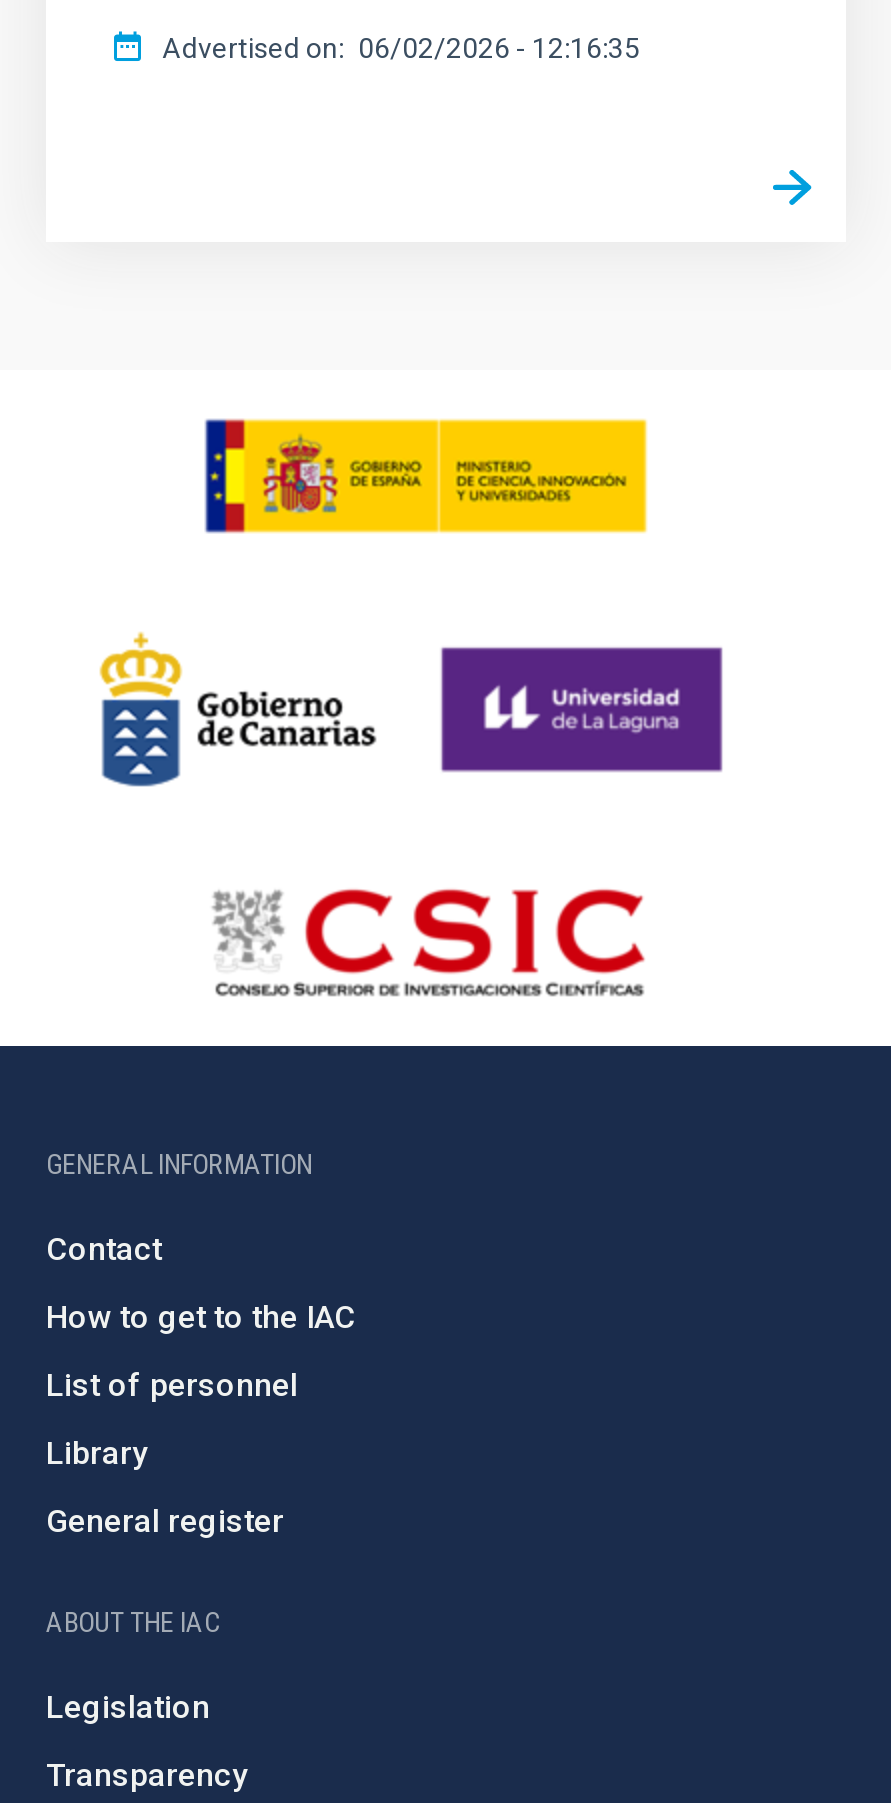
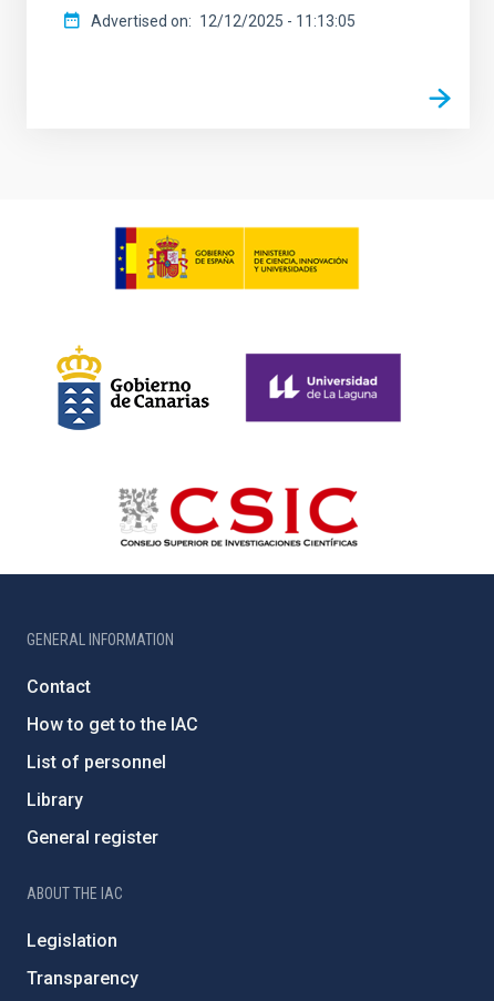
[162,32,640,64] Advertised on 06/02/2026 - 12:16:35 -> [91,12,356,30] Advertised on 12/12/2025 - 11:13:05

